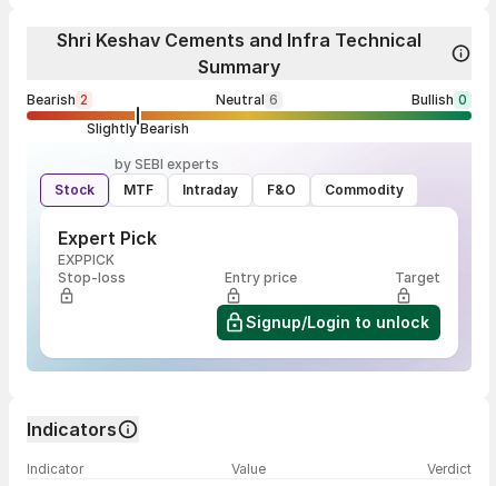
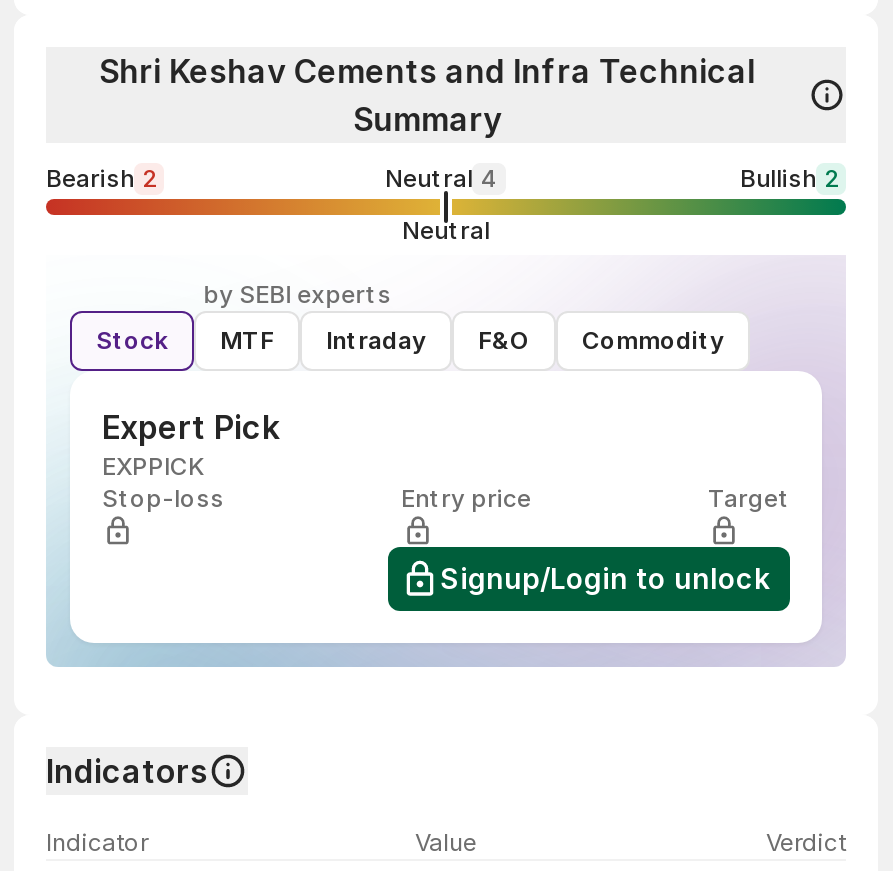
[216,91,467,108] Neutral 6 | Bullish 0 -> [385,163,838,193] Neutral 4 | Bullish 2
[87,120,189,137] Slightly Bearish -> [402,215,490,245] Neutral

